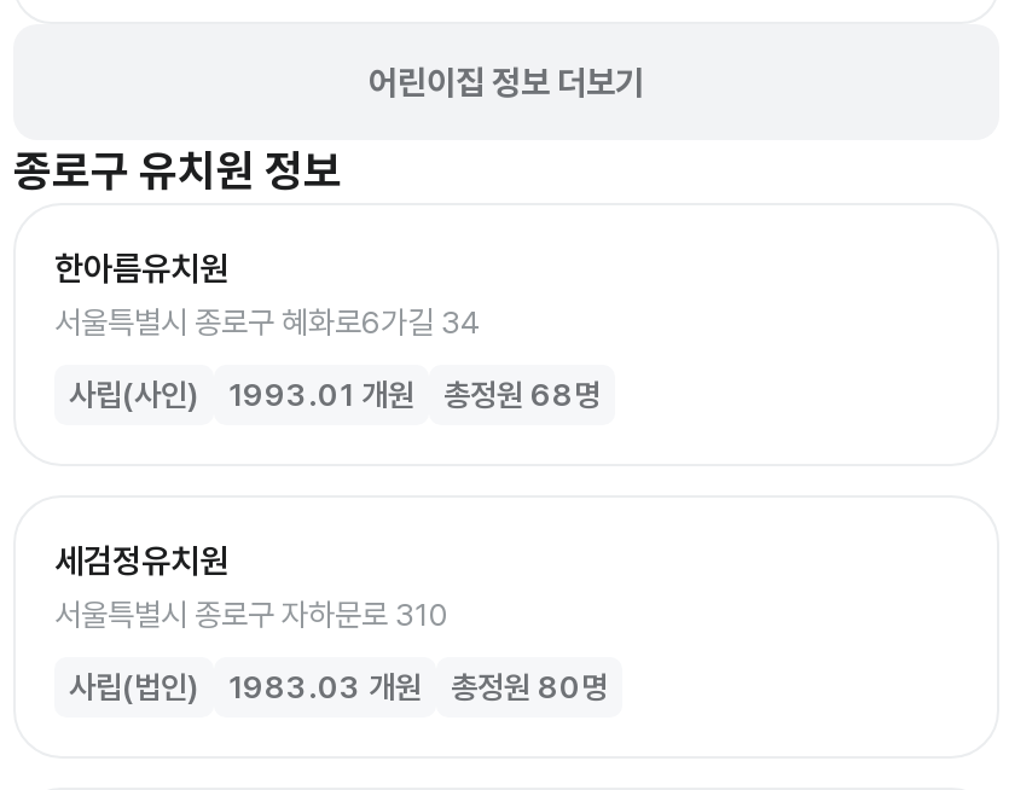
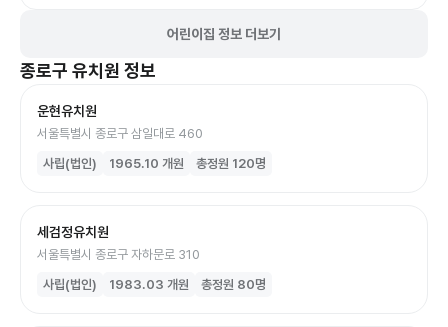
[54,249,482,341] 한아름유치원 | 서울특별시 종로구 혜화로6가길 34 -> [37,103,203,141] 운현유치원 | 서울특별시 종로구 삼일대로 460
[69,377,601,413] 사립(사인) | 1993.01 개원 | 총정원 68명 -> [43,156,266,171] 사립(법인) | 1965.10 개원 | 총정원 120명

